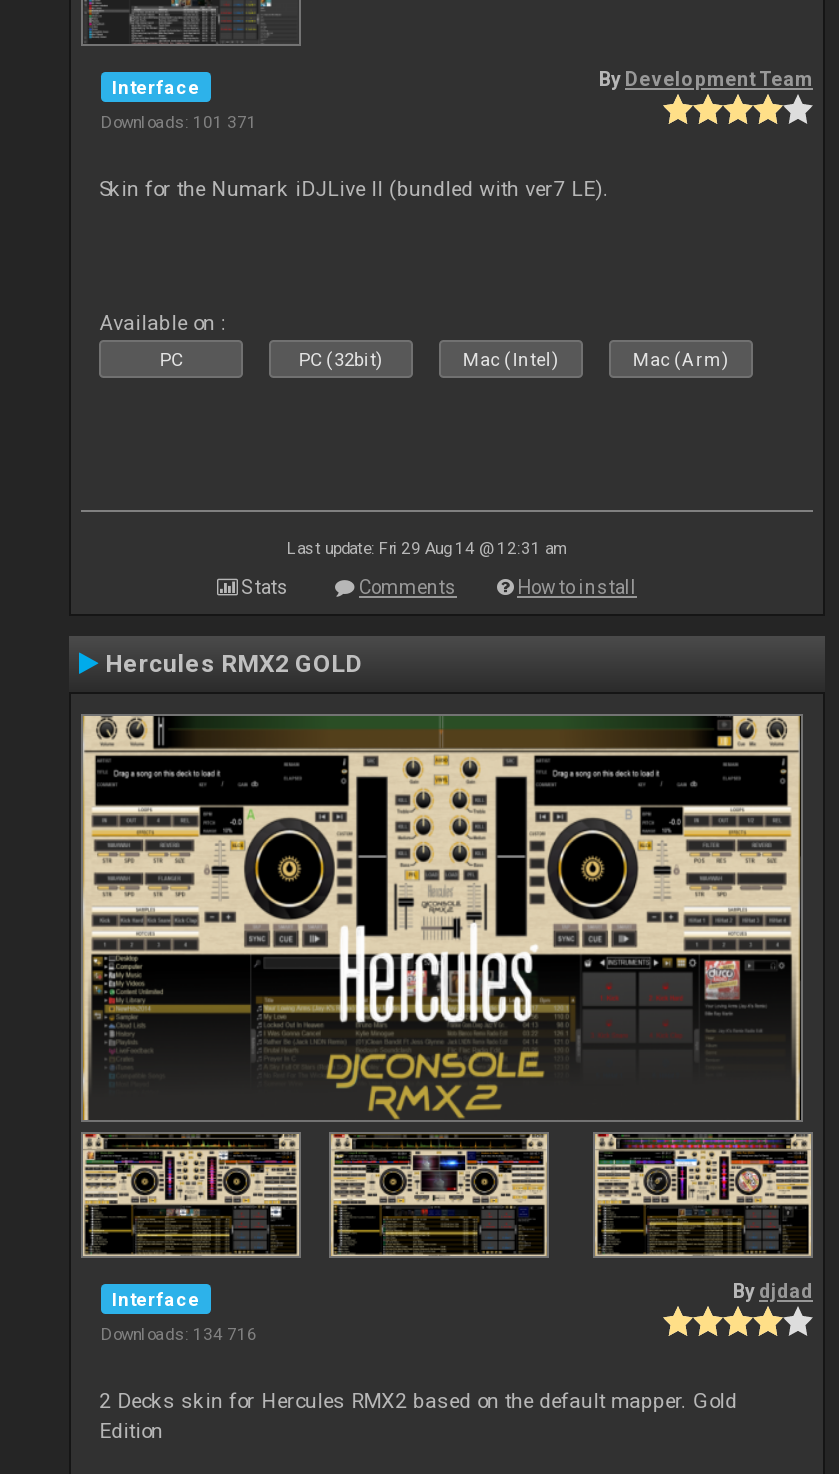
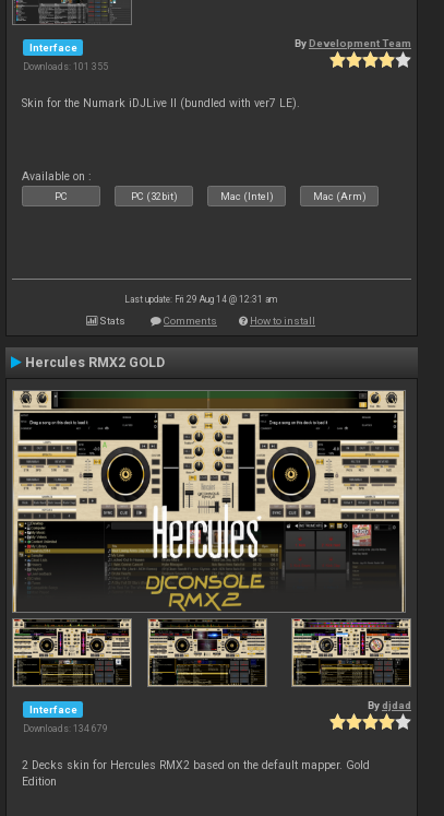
[101,113,257,133] Downloads: 101 371 -> [23,62,108,73] Downloads: 101 355
[101,1325,257,1345] Downloads: 134 716 -> [23,724,108,735] Downloads: 134 679

